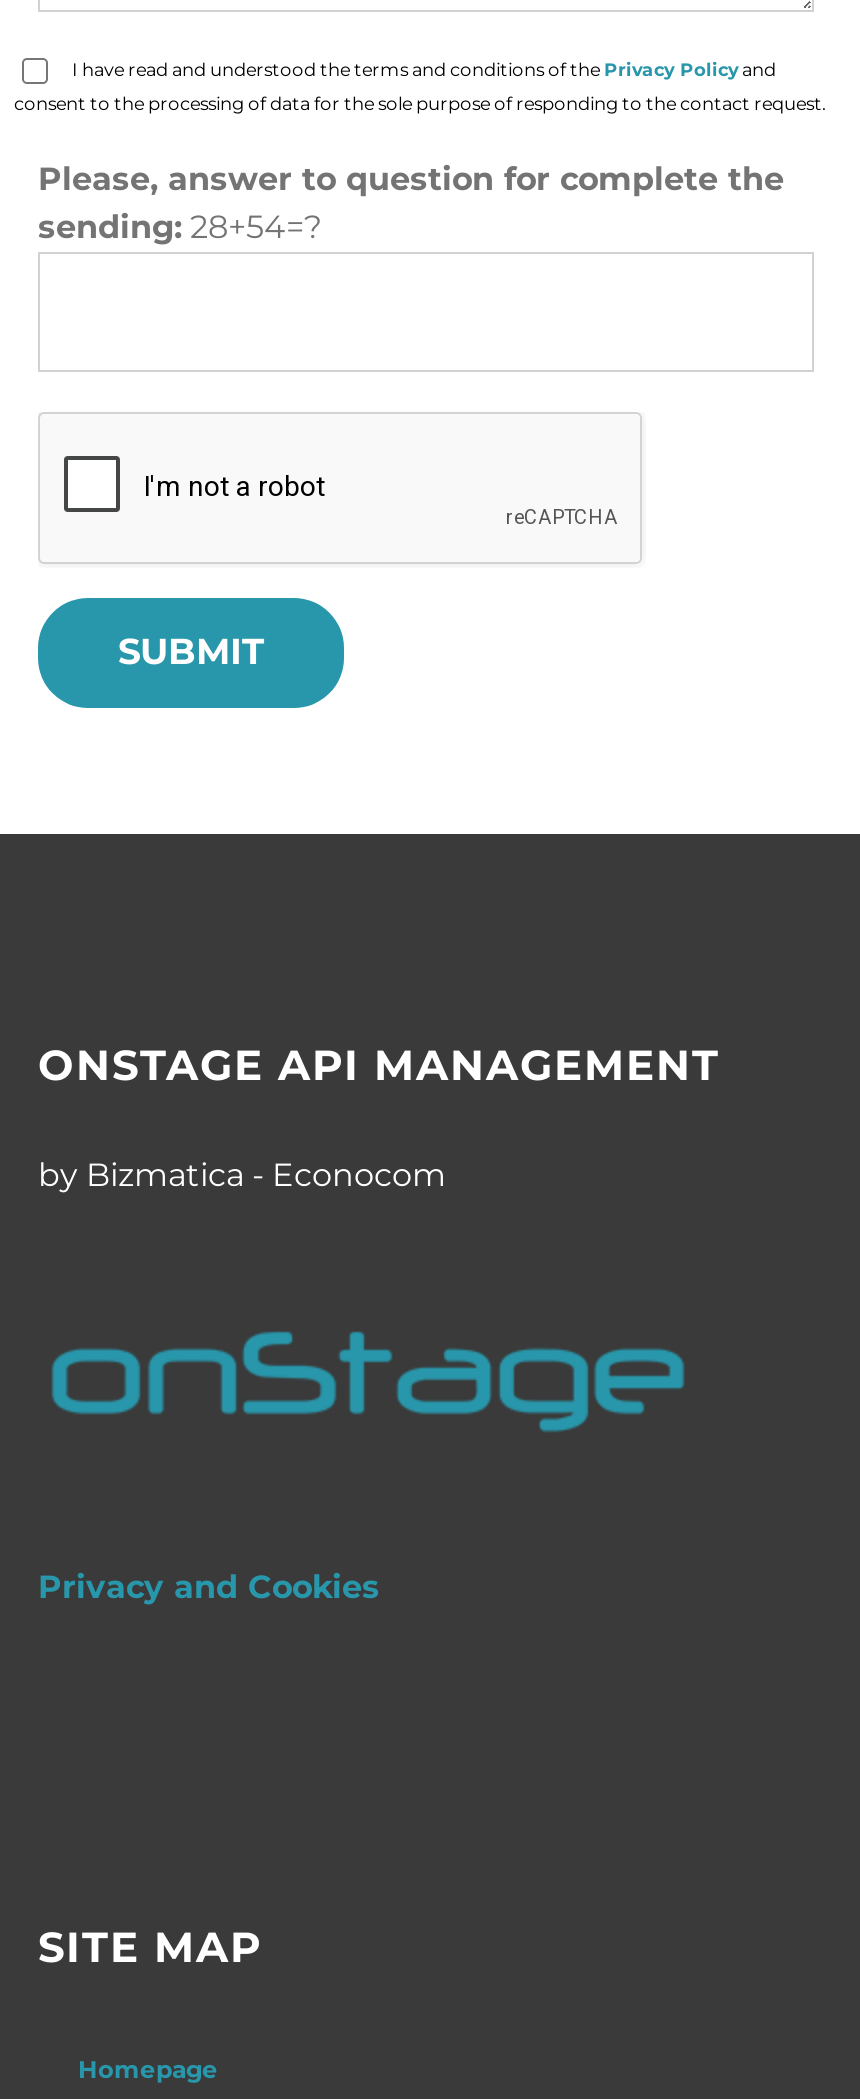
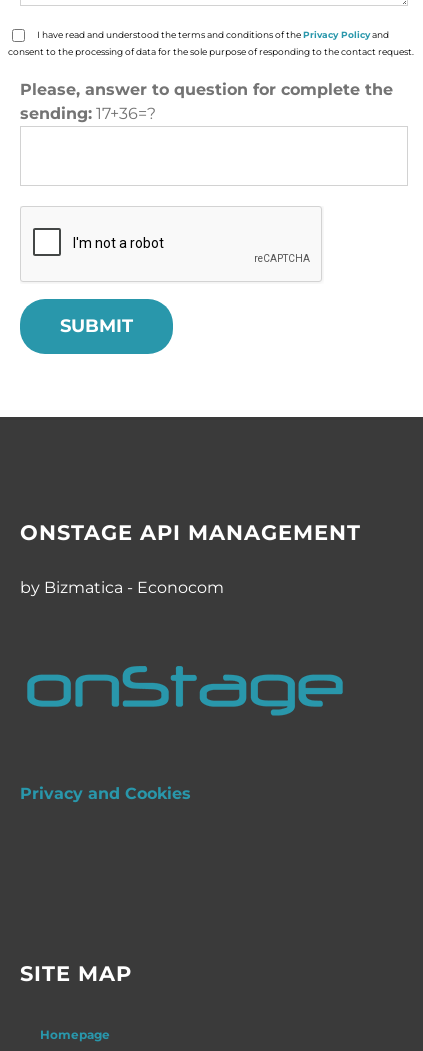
[38,208,322,246] sending: 28+54=? -> [20,104,156,123] sending: 17+36=?

